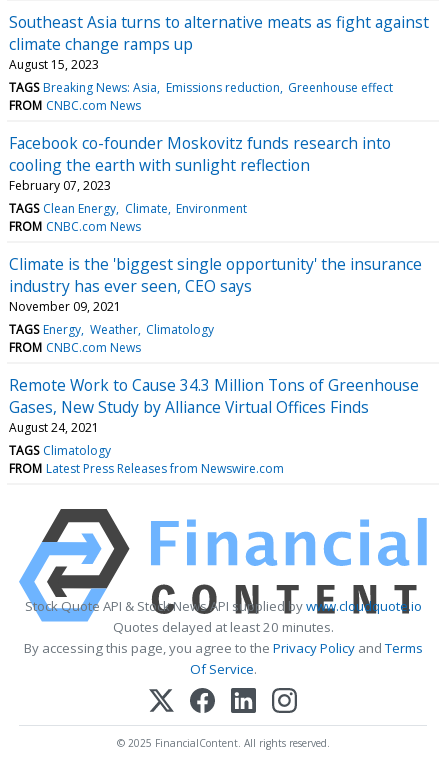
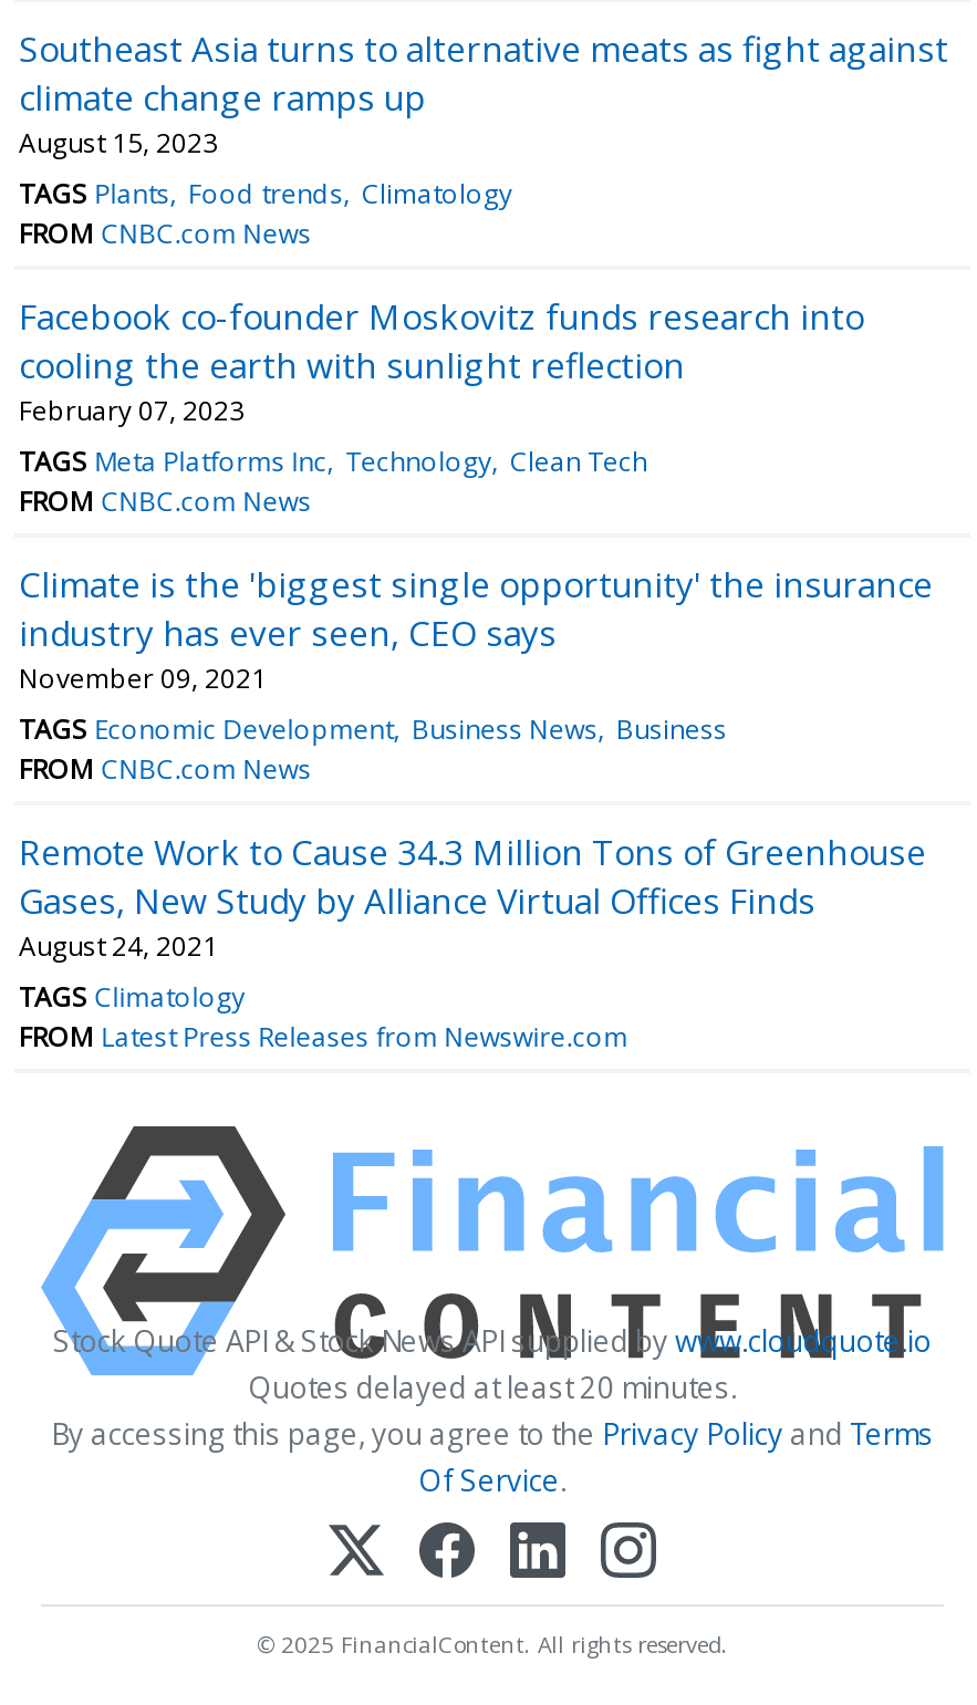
[9,79,393,96] TAGS Breaking News: Asia Emissions reduction Greenhouse effect -> [19,175,512,212] TAGS Plants Food trends Climatology
[9,200,247,217] TAGS Clean Energy Climate Environment -> [19,442,647,480] TAGS Meta Platforms Inc Technology Clean Tech
[9,321,214,338] TAGS Energy Weather Climatology -> [19,710,727,748] TAGS Economic Development Business News Business

